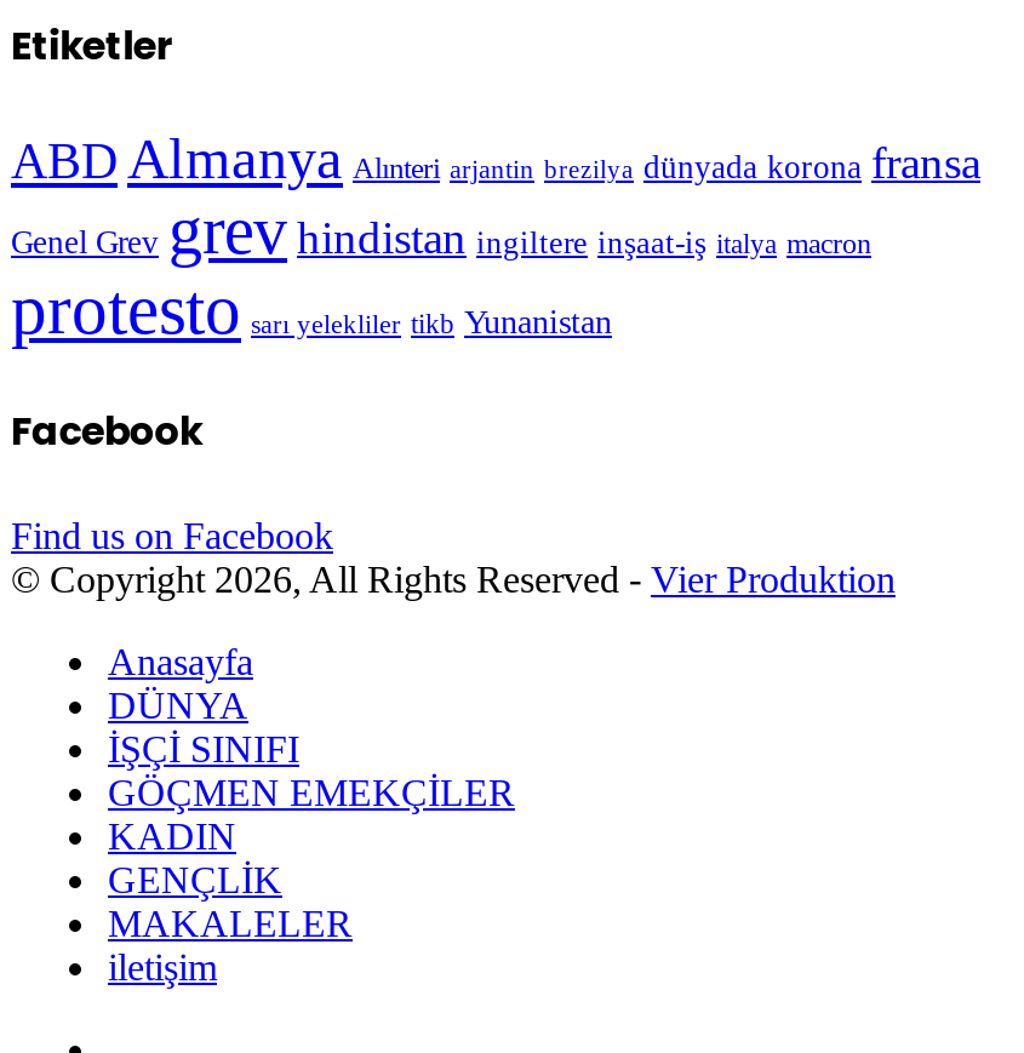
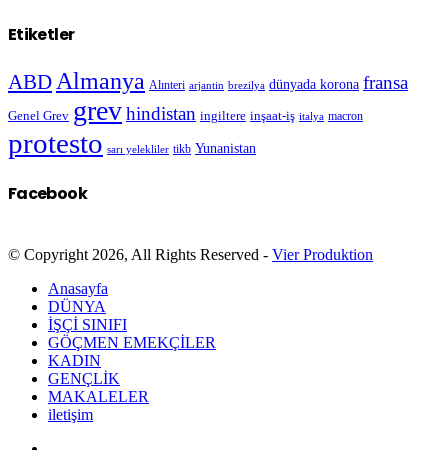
[11,514,333,555] Find us on Facebook -> none

